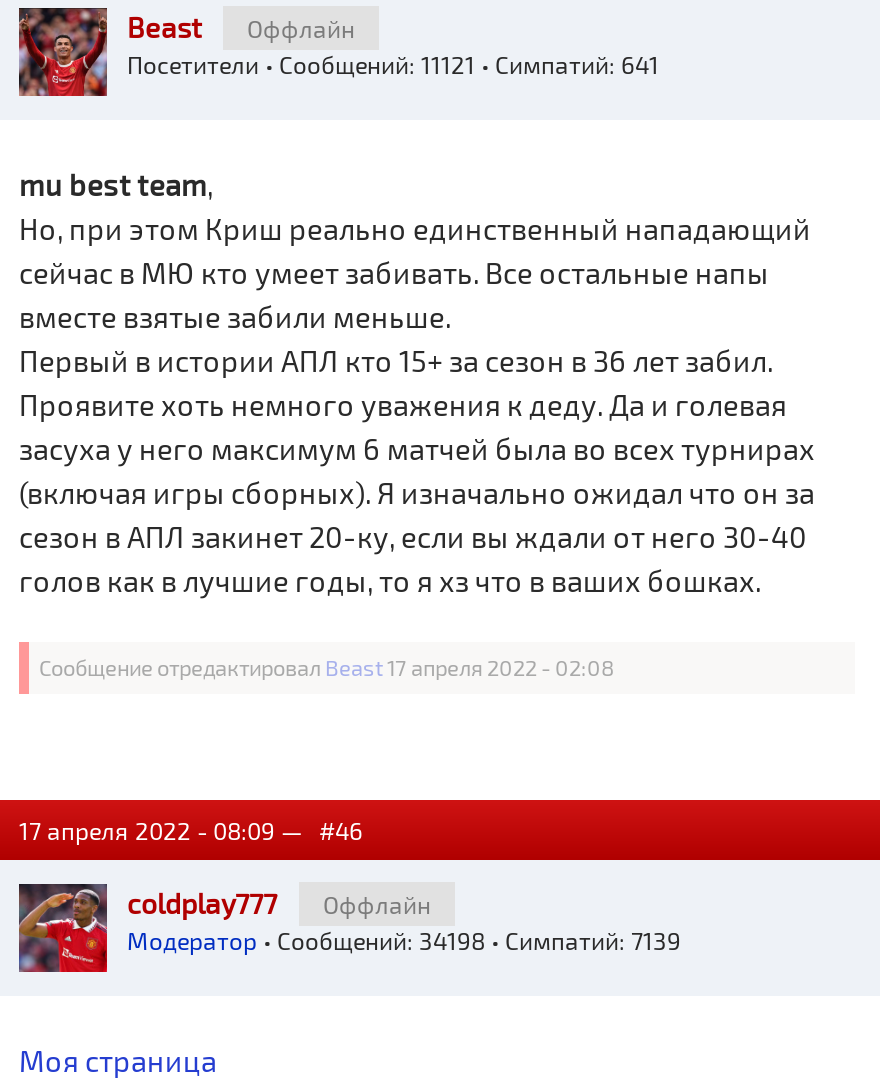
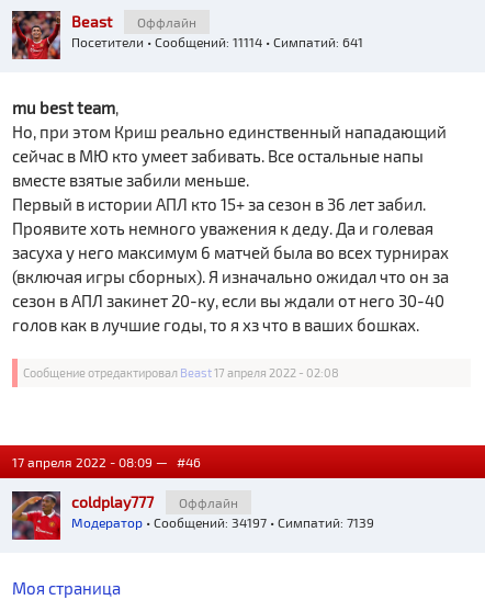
[127,50,659,78] Посетители • Сообщений: 11121 • Симпатий: 641 -> [71,34,363,49] Посетители • Сообщений: 11114 • Симпатий: 641
[127,926,681,954] Модератор • Сообщений: 34198 • Симпатий: 7139 -> [71,514,374,530] Модератор • Сообщений: 34197 • Симпатий: 7139

